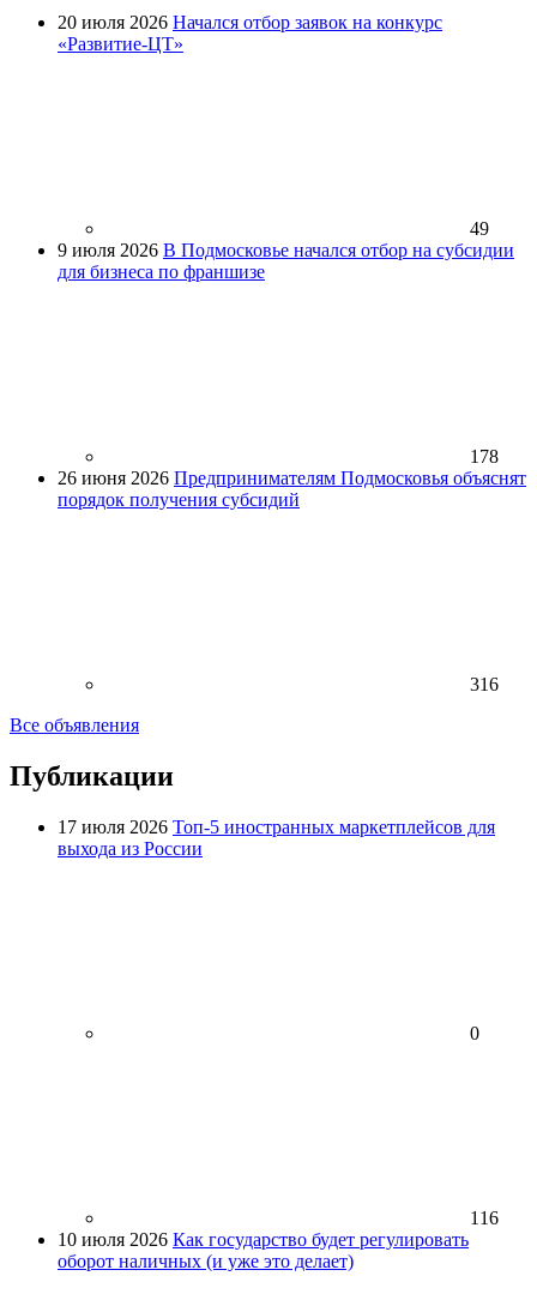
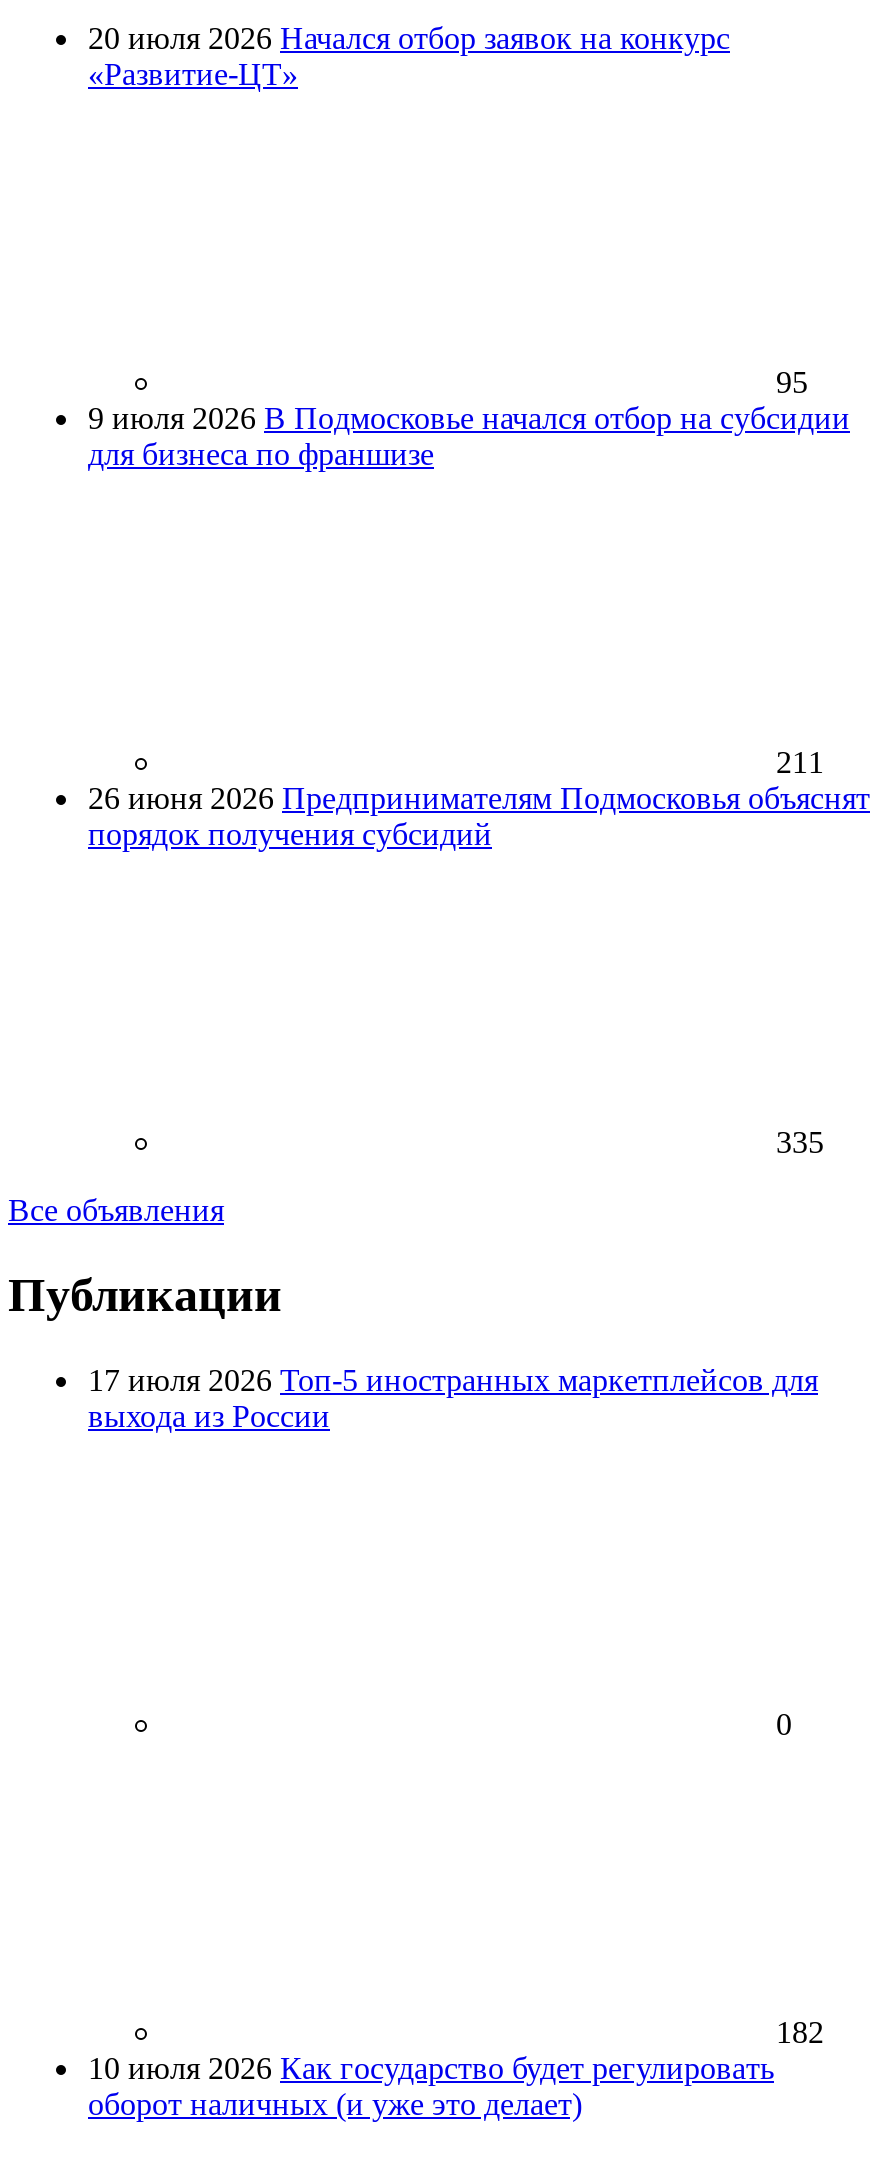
[470,219,489,239] 49 -> [776,366,808,400] 95
[470,446,499,467] 178 -> [776,746,824,780] 211
[470,674,499,695] 316 -> [776,1126,824,1160] 335
[470,1208,499,1228] 116 -> [776,2015,824,2049] 182

